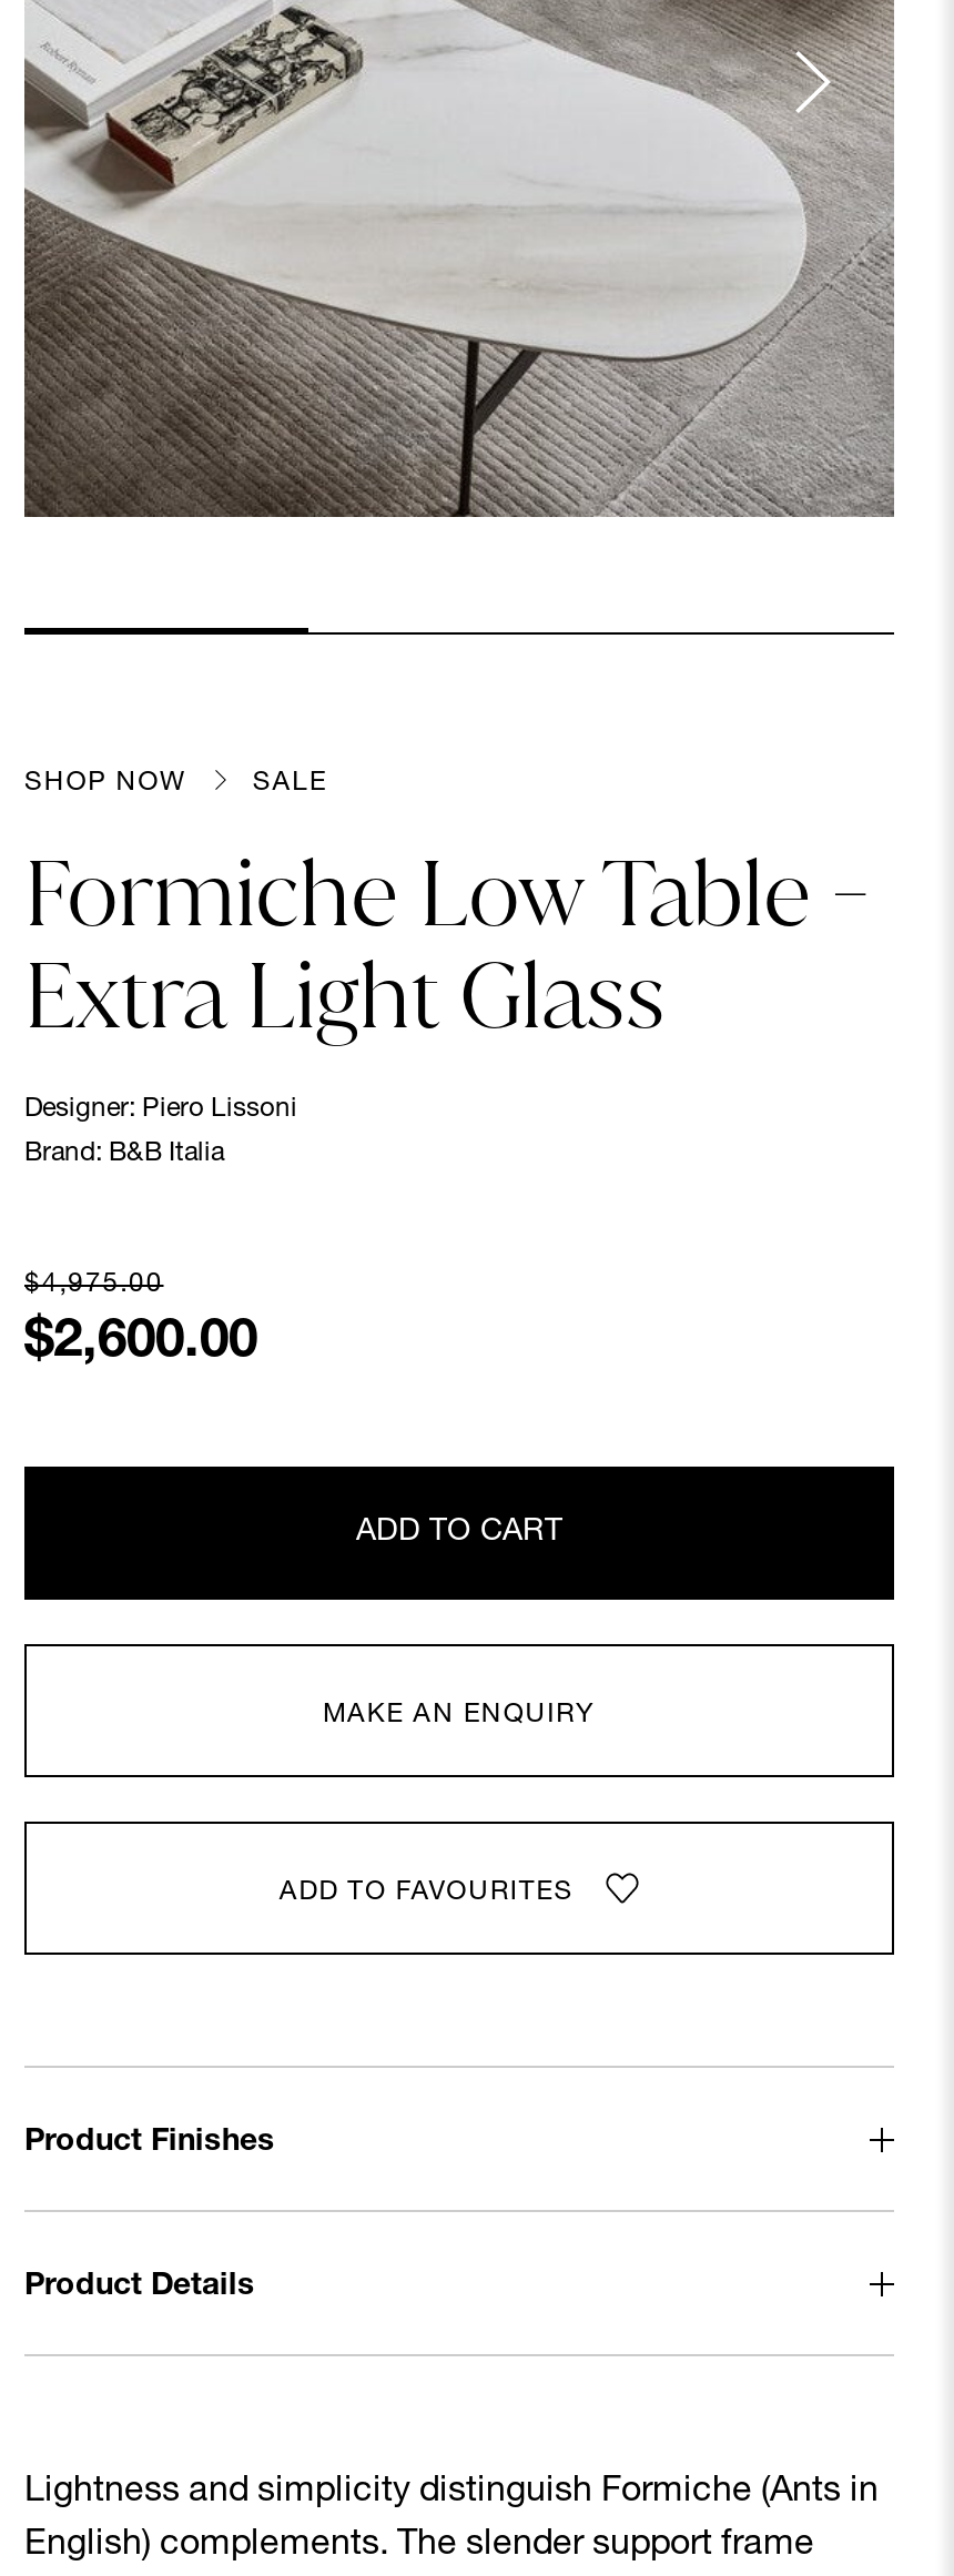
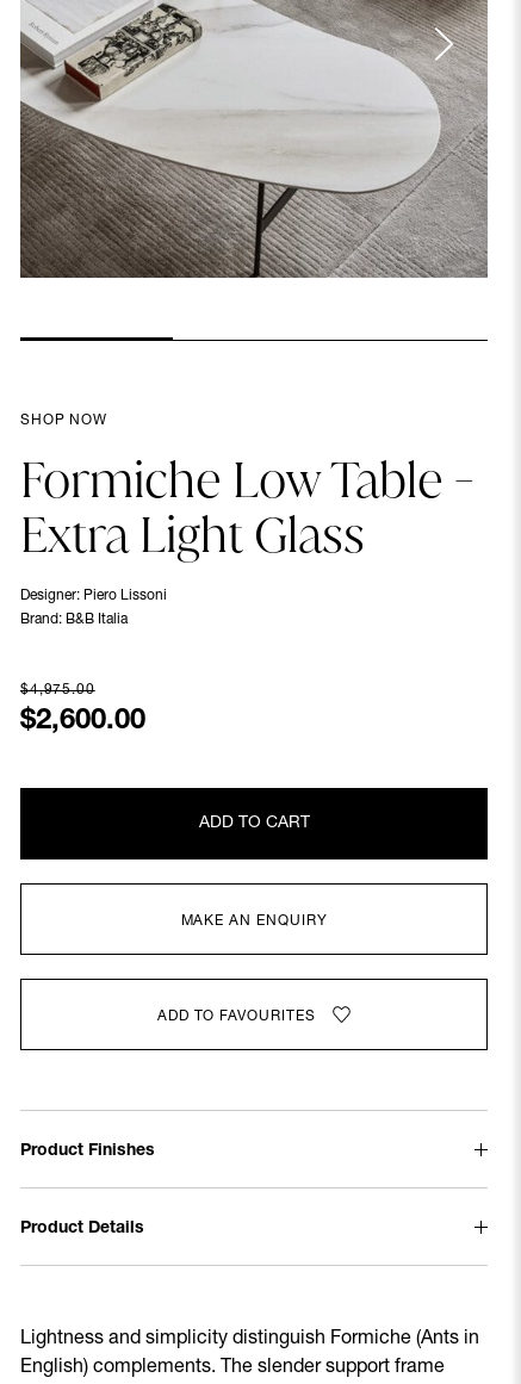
[253,770,327,797] SALE -> none

